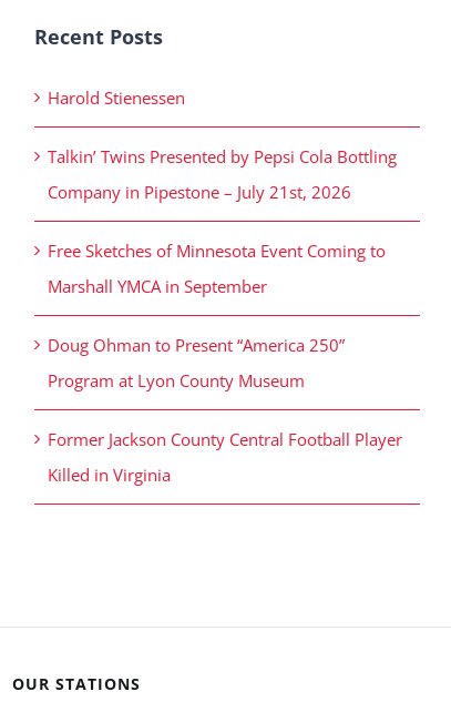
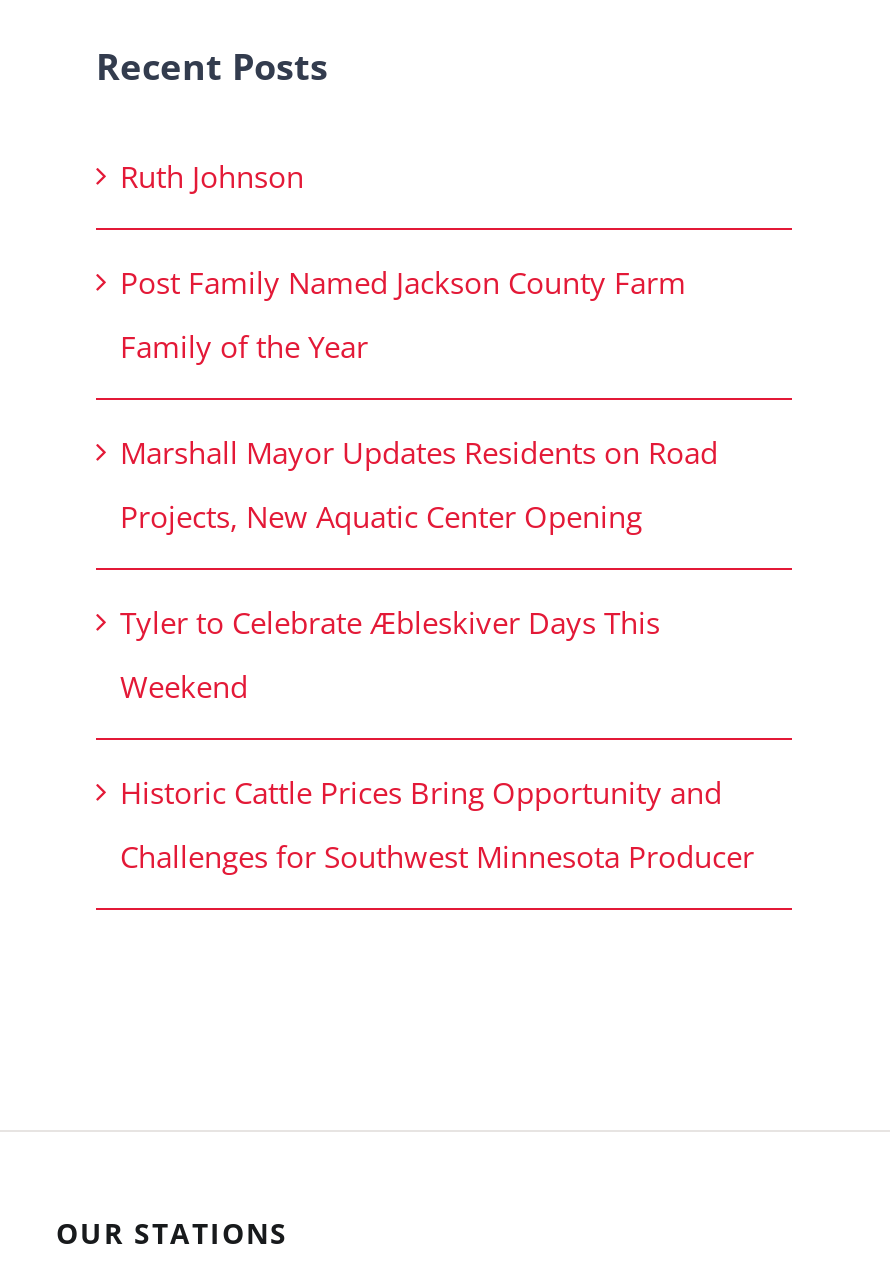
[48,87,185,109] Harold Stienessen -> [120,157,304,197] Ruth Johnson
[48,146,397,168] Talkin’ Twins Presented by Pepsi Cola Bottling -> [120,263,686,303] Post Family Named Jackson County Farm
[48,181,351,203] Company in Pipestone – July 21st, 2026 -> [120,327,368,367] Family of the Year
[48,240,386,262] Free Sketches of Minnesota Event Coming to -> [120,433,718,473] Marshall Mayor Updates Residents on Road
[48,275,267,298] Marshall YMCA in September -> [120,497,642,537] Projects, New Aquatic Center Opening
[48,334,345,356] Doug Ohman to Present “America 250” -> [120,603,660,643] Tyler to Celebrate Æbleskiver Days This
[48,370,305,392] Program at Lyon County Museum -> [120,667,248,707] Weekend
[48,428,402,451] Former Jackson County Central Football Player -> [120,773,722,813] Historic Cattle Prices Bring Opportunity and
[48,464,171,486] Killed in Virginia -> [120,837,754,877] Challenges for Southwest Minnesota Producer

